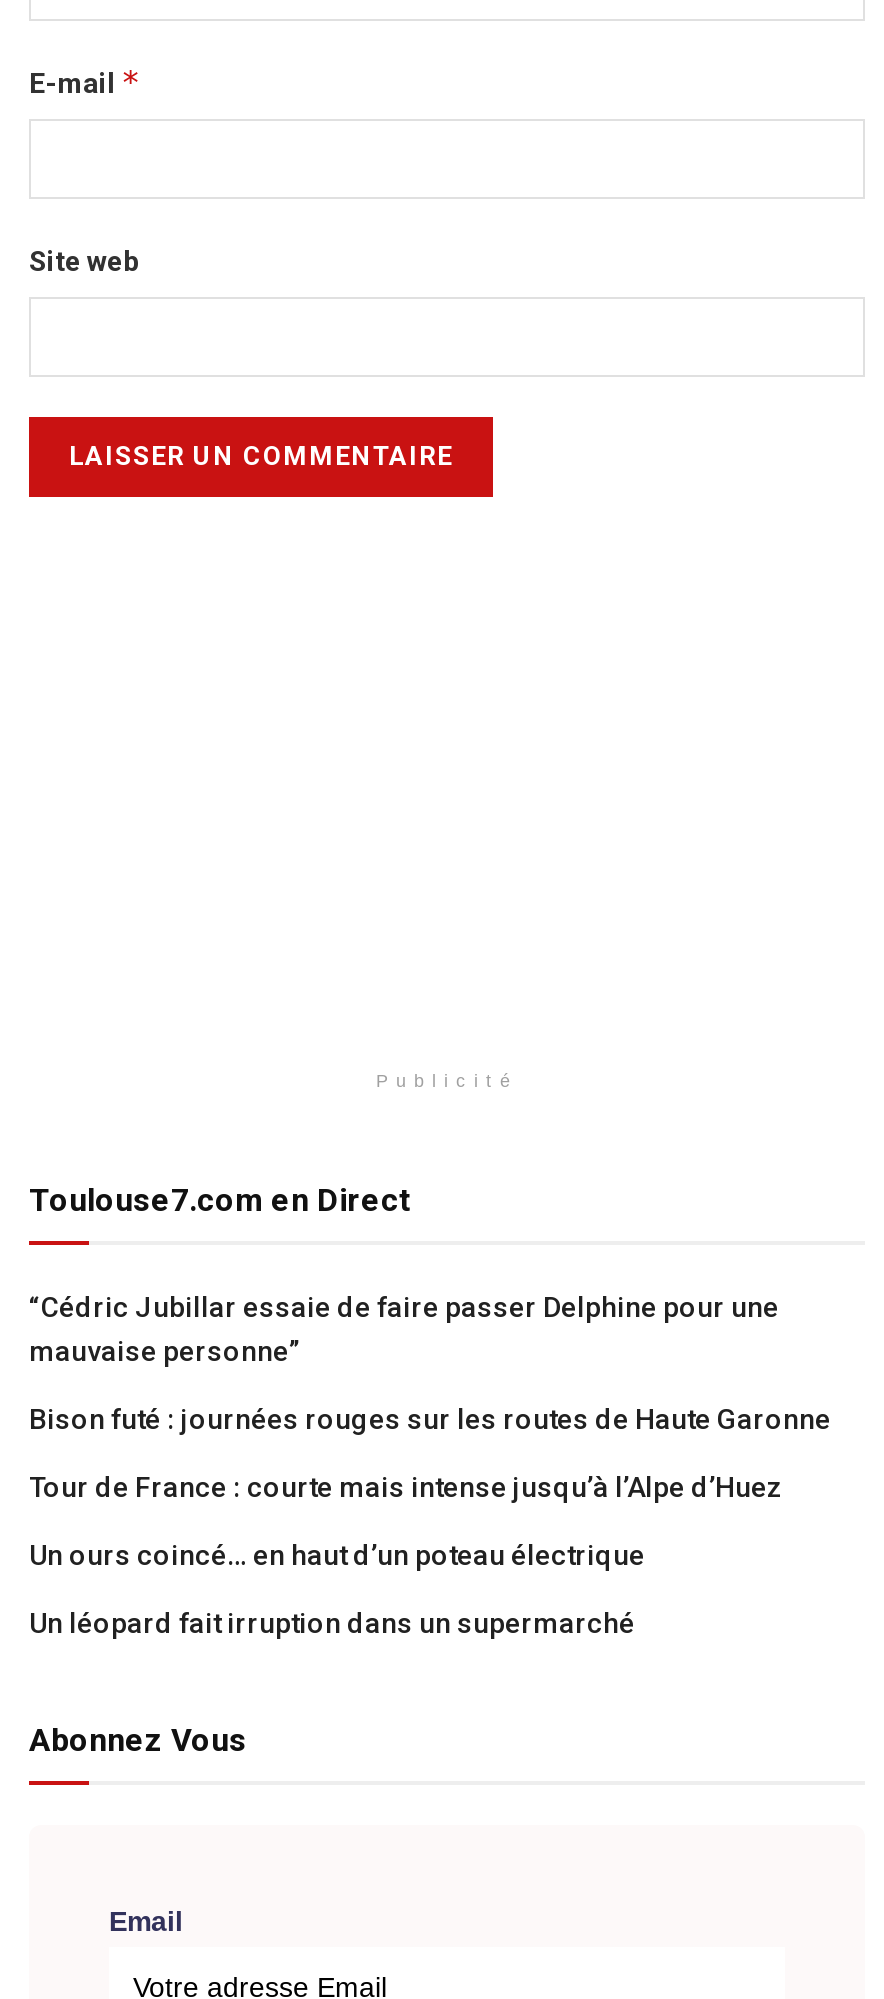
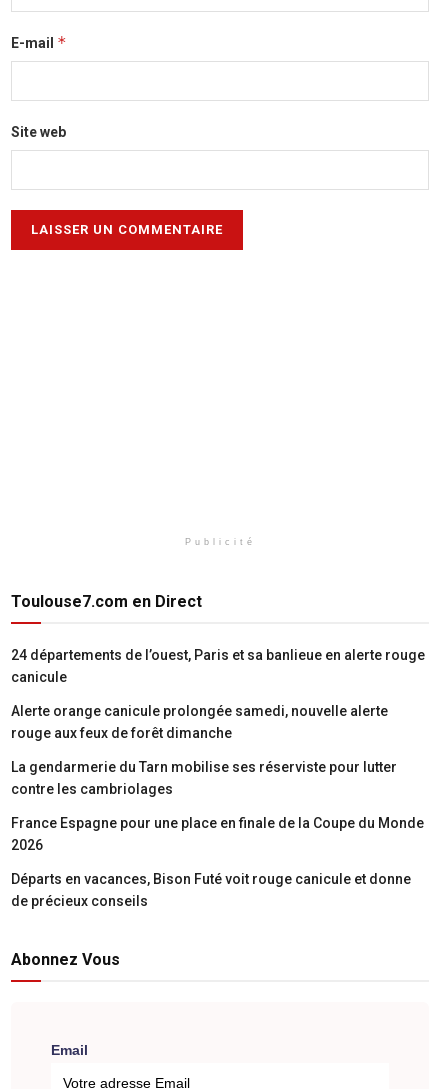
[29,1291,779,1367] “Cédric Jubillar essaie de faire passer Delphine pour une | mauvaise personne” -> [11,647,425,685] 24 départements de l’ouest, Paris et sa banlieue en alerte rouge | canicule
[29,1403,831,1435] Bison futé : journées rouges sur les routes de Haute Garonne -> [11,703,388,741] Alerte orange canicule prolongée samedi, nouvelle alerte | rouge aux feux de forêt dimanche
[29,1471,783,1503] Tour de France : courte mais intense jusqu’à l’Alpe d’Huez -> [11,759,397,797] La gendarmerie du Tarn mobilise ses réserviste pour lutter | contre les cambriolages
[29,1539,645,1571] Un ours coincé… en haut d’un poteau électrique -> [11,815,424,853] France Espagne pour une place en finale de la Coupe du Monde | 2026
[29,1607,635,1639] Un léopard fait irruption dans un supermarché -> [11,871,411,909] Départs en vacances, Bison Futé voit rouge canicule et donne | de précieux conseils

